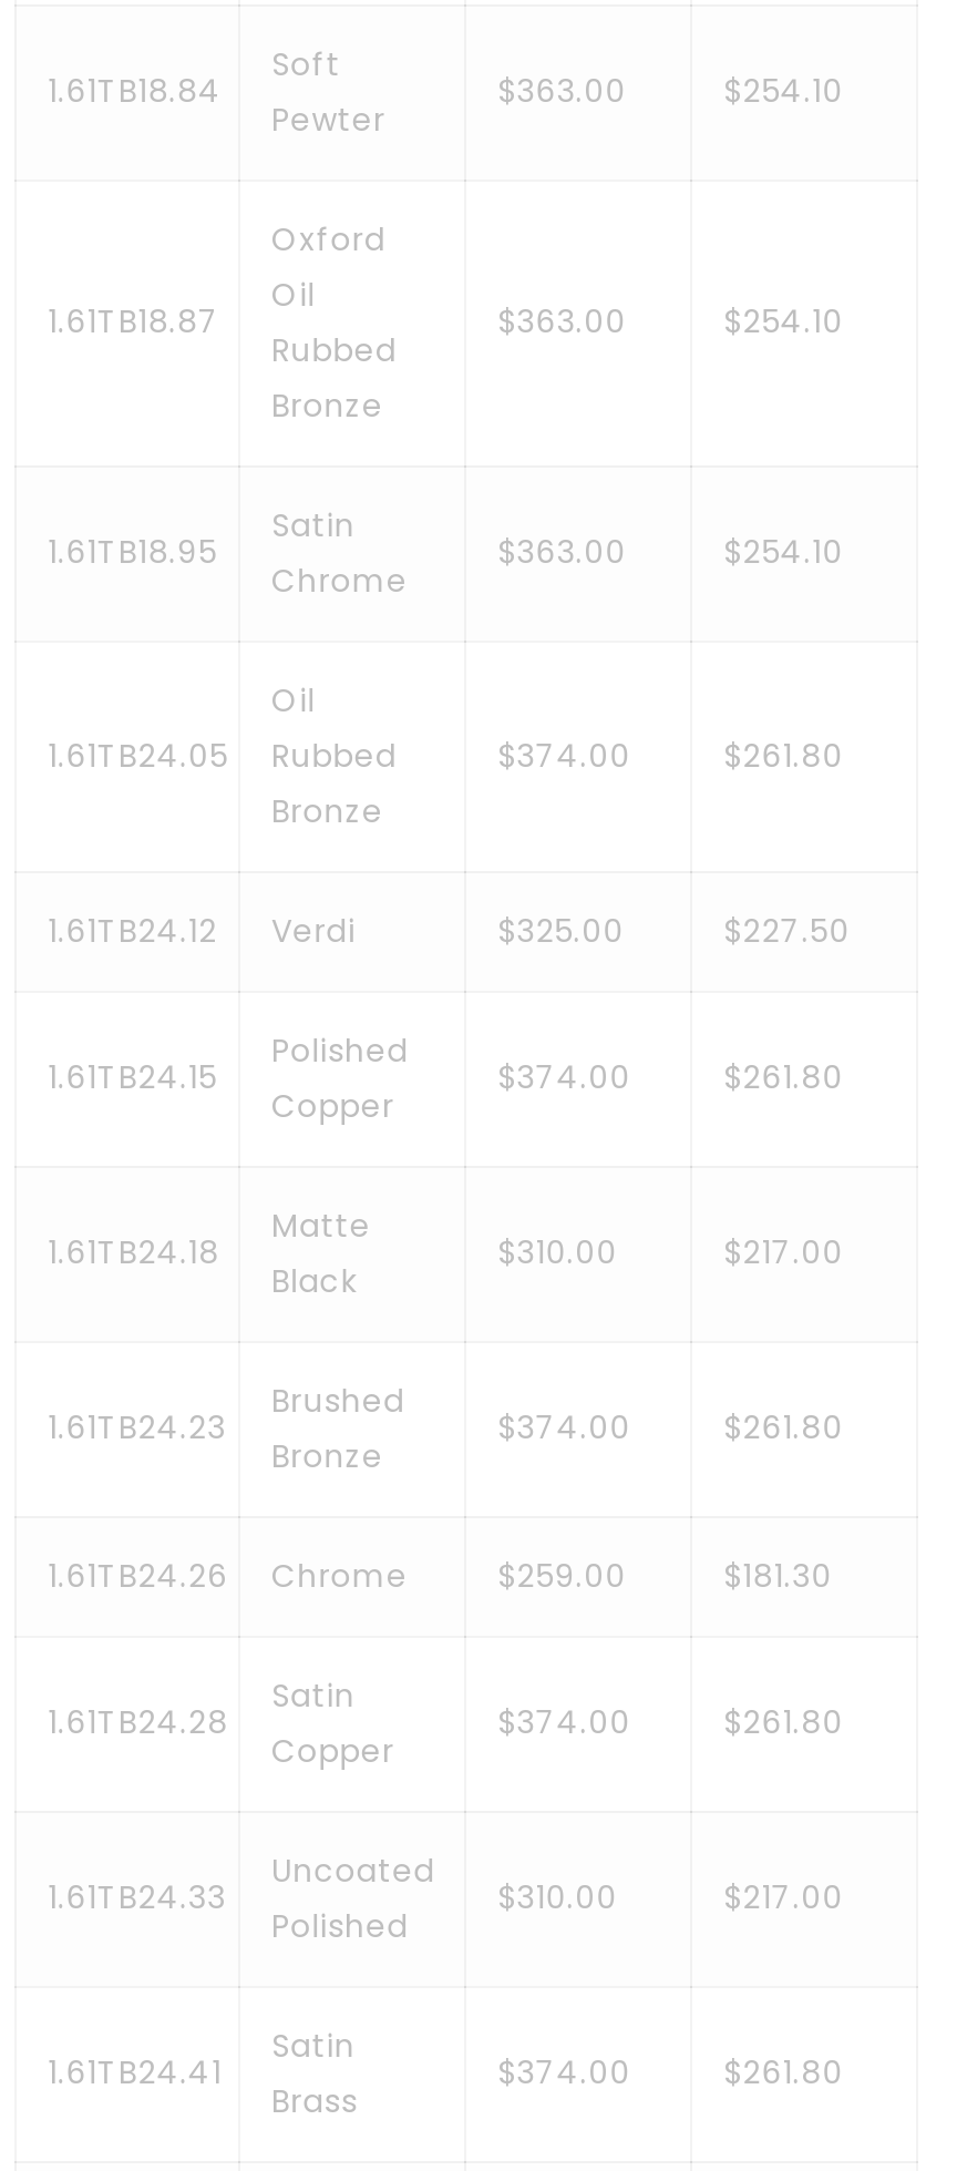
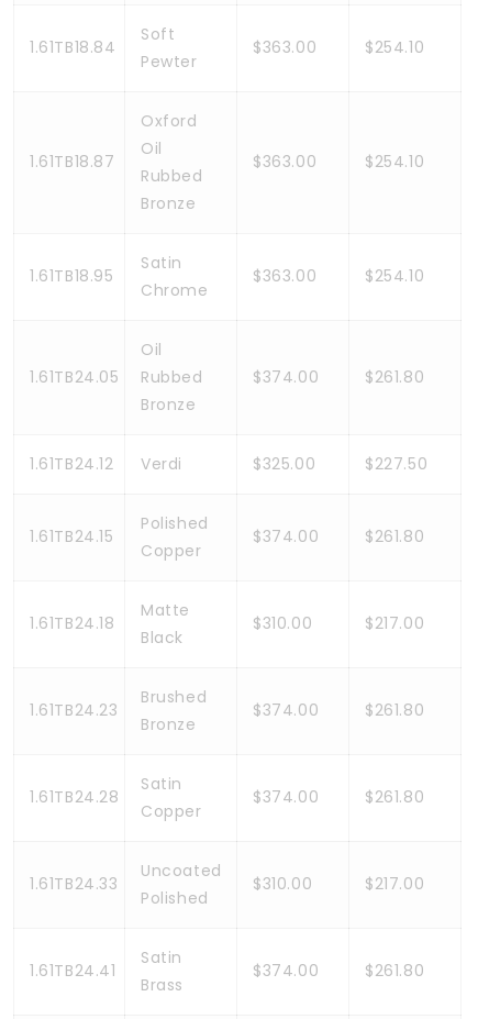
[48,1554,832,1598] 1.61TB24.26 | Chrome | $259.00 | $181.30 -> none

